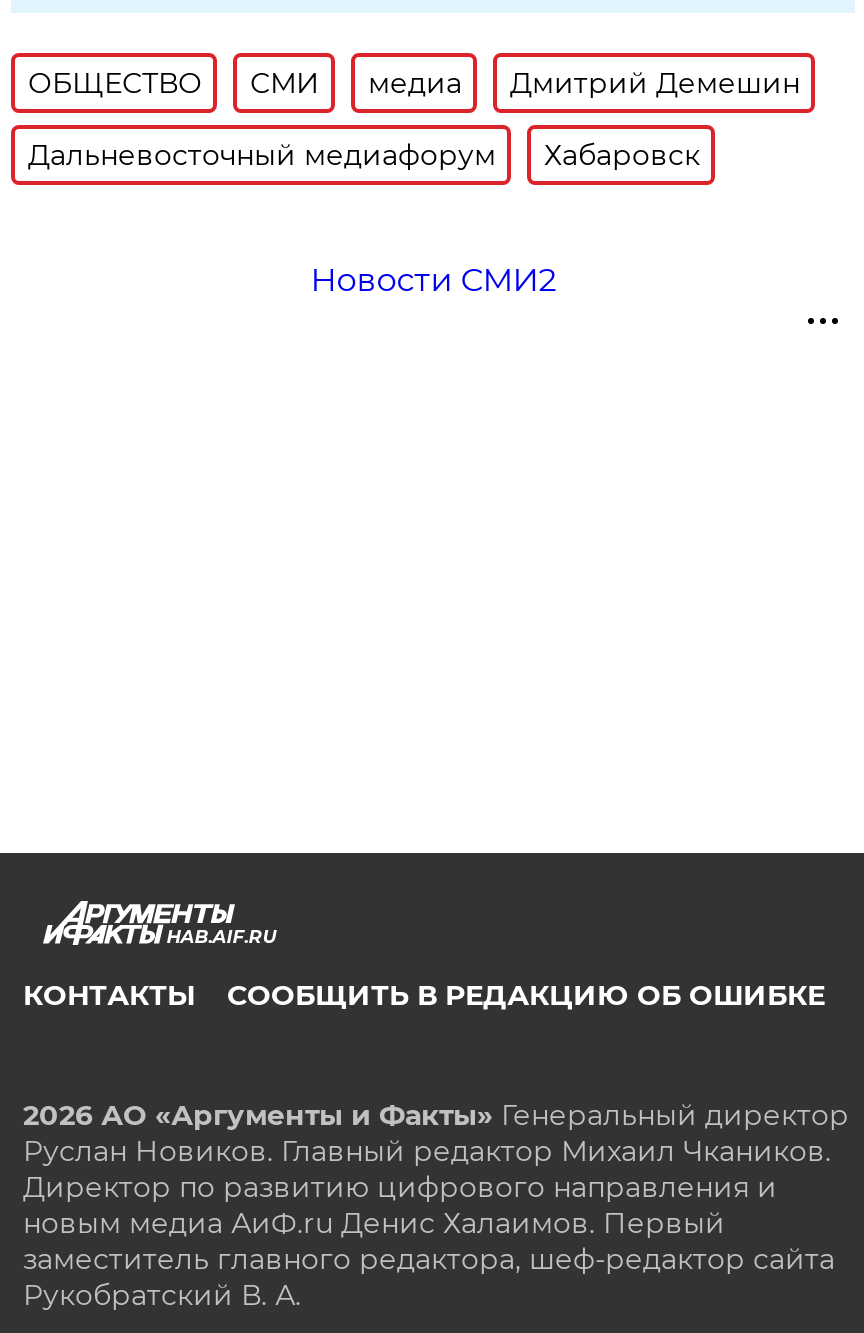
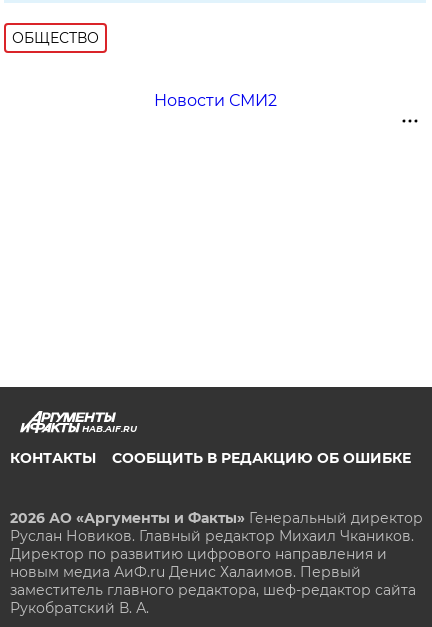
[28,65,800,173] СМИ | медиа | Дмитрий Демешин | Дальневосточный медиафорум | Хабаровск -> none

